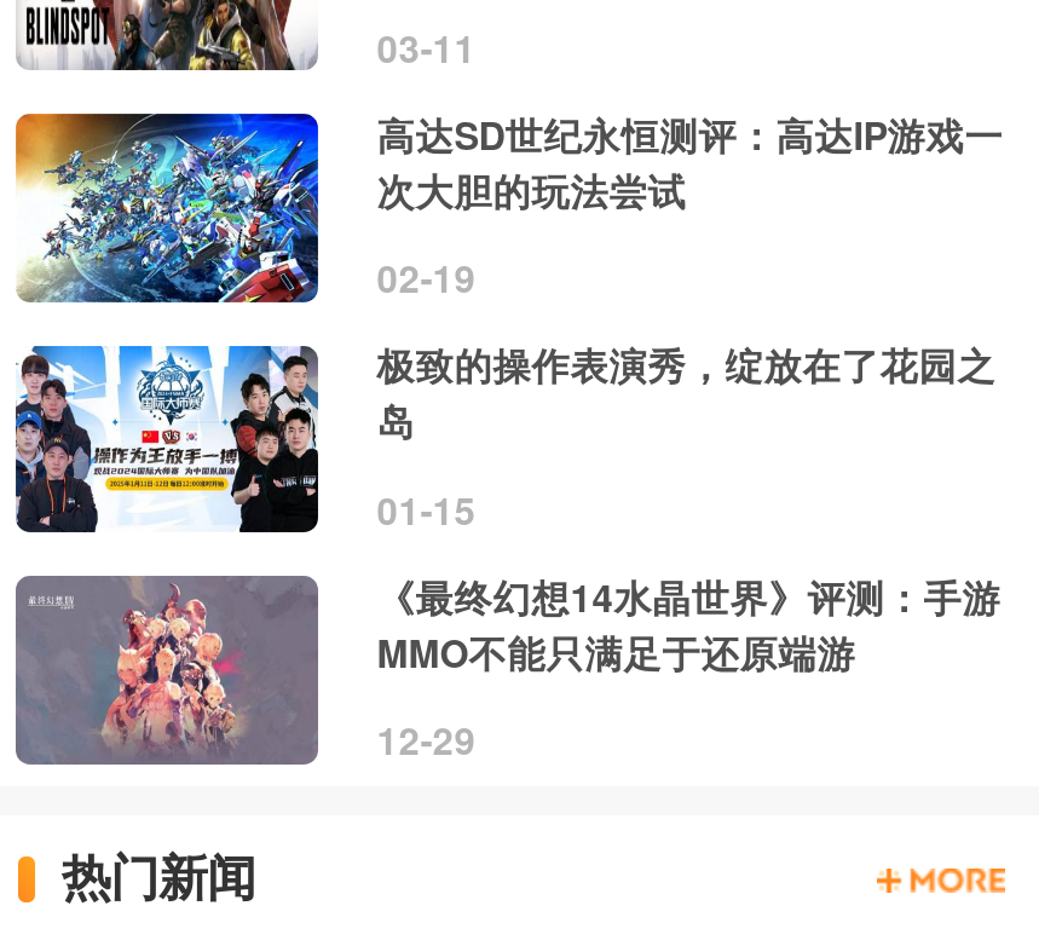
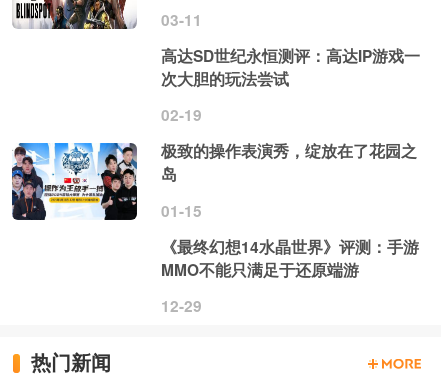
[13,111,321,305] [image] -> none
[13,573,321,767] [image] -> none

